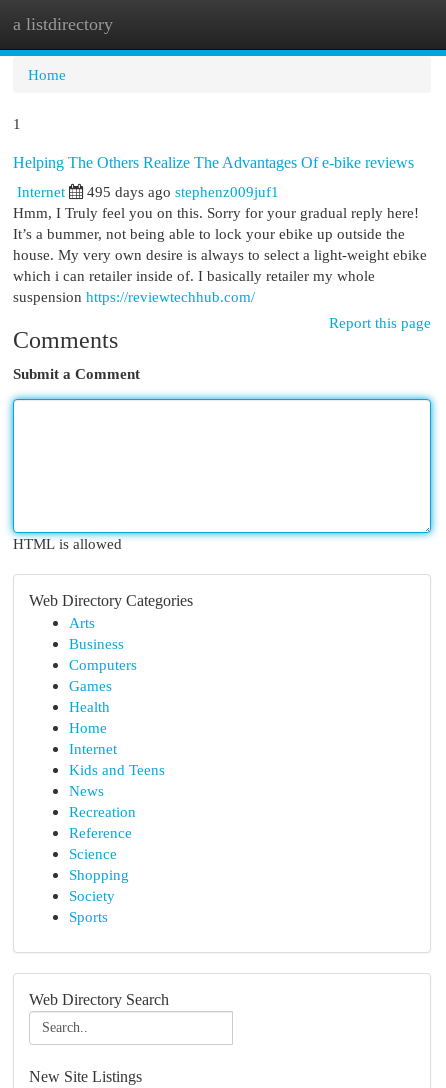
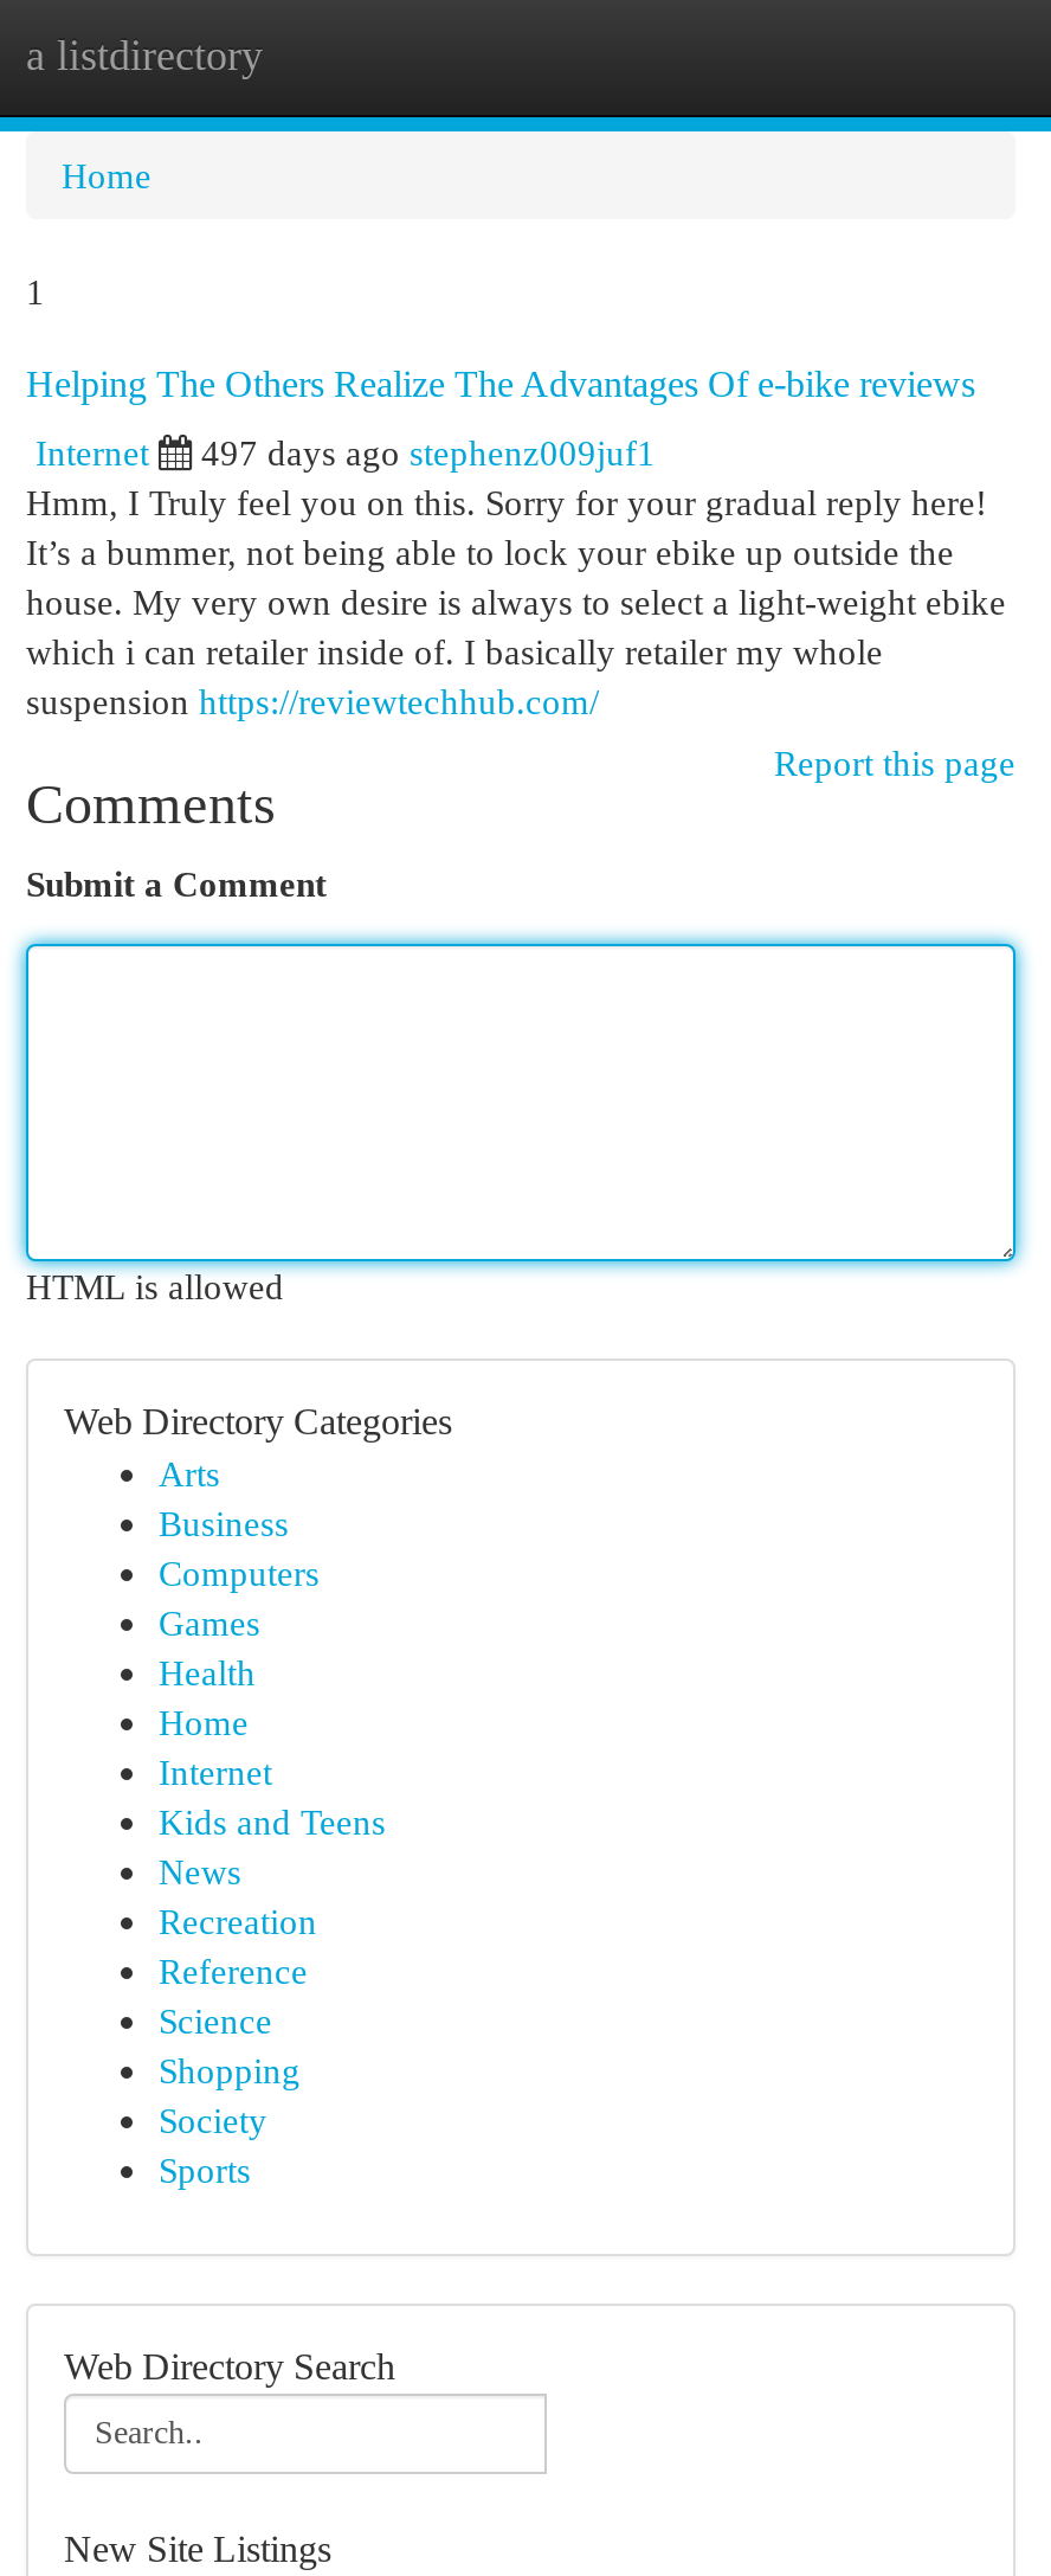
[87,183,279,200] 495 days ago stephenz009juf1 -> [201,432,656,473] 497 days ago stephenz009juf1

